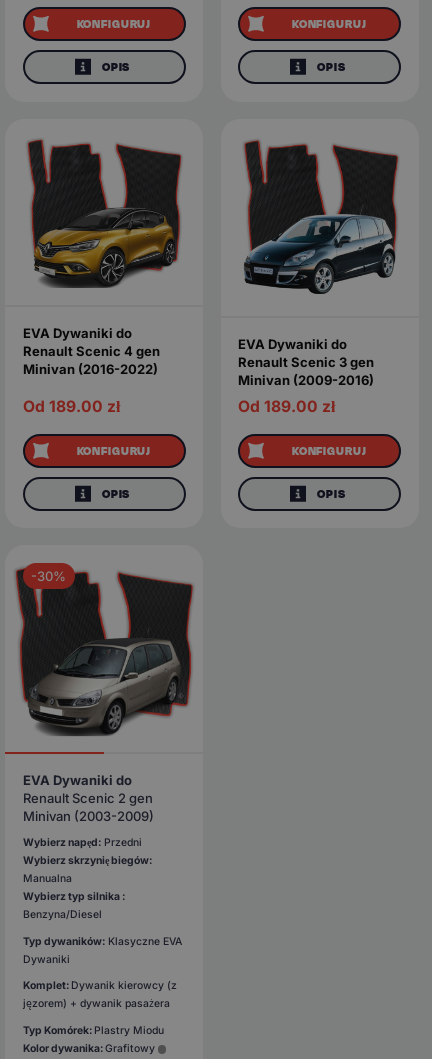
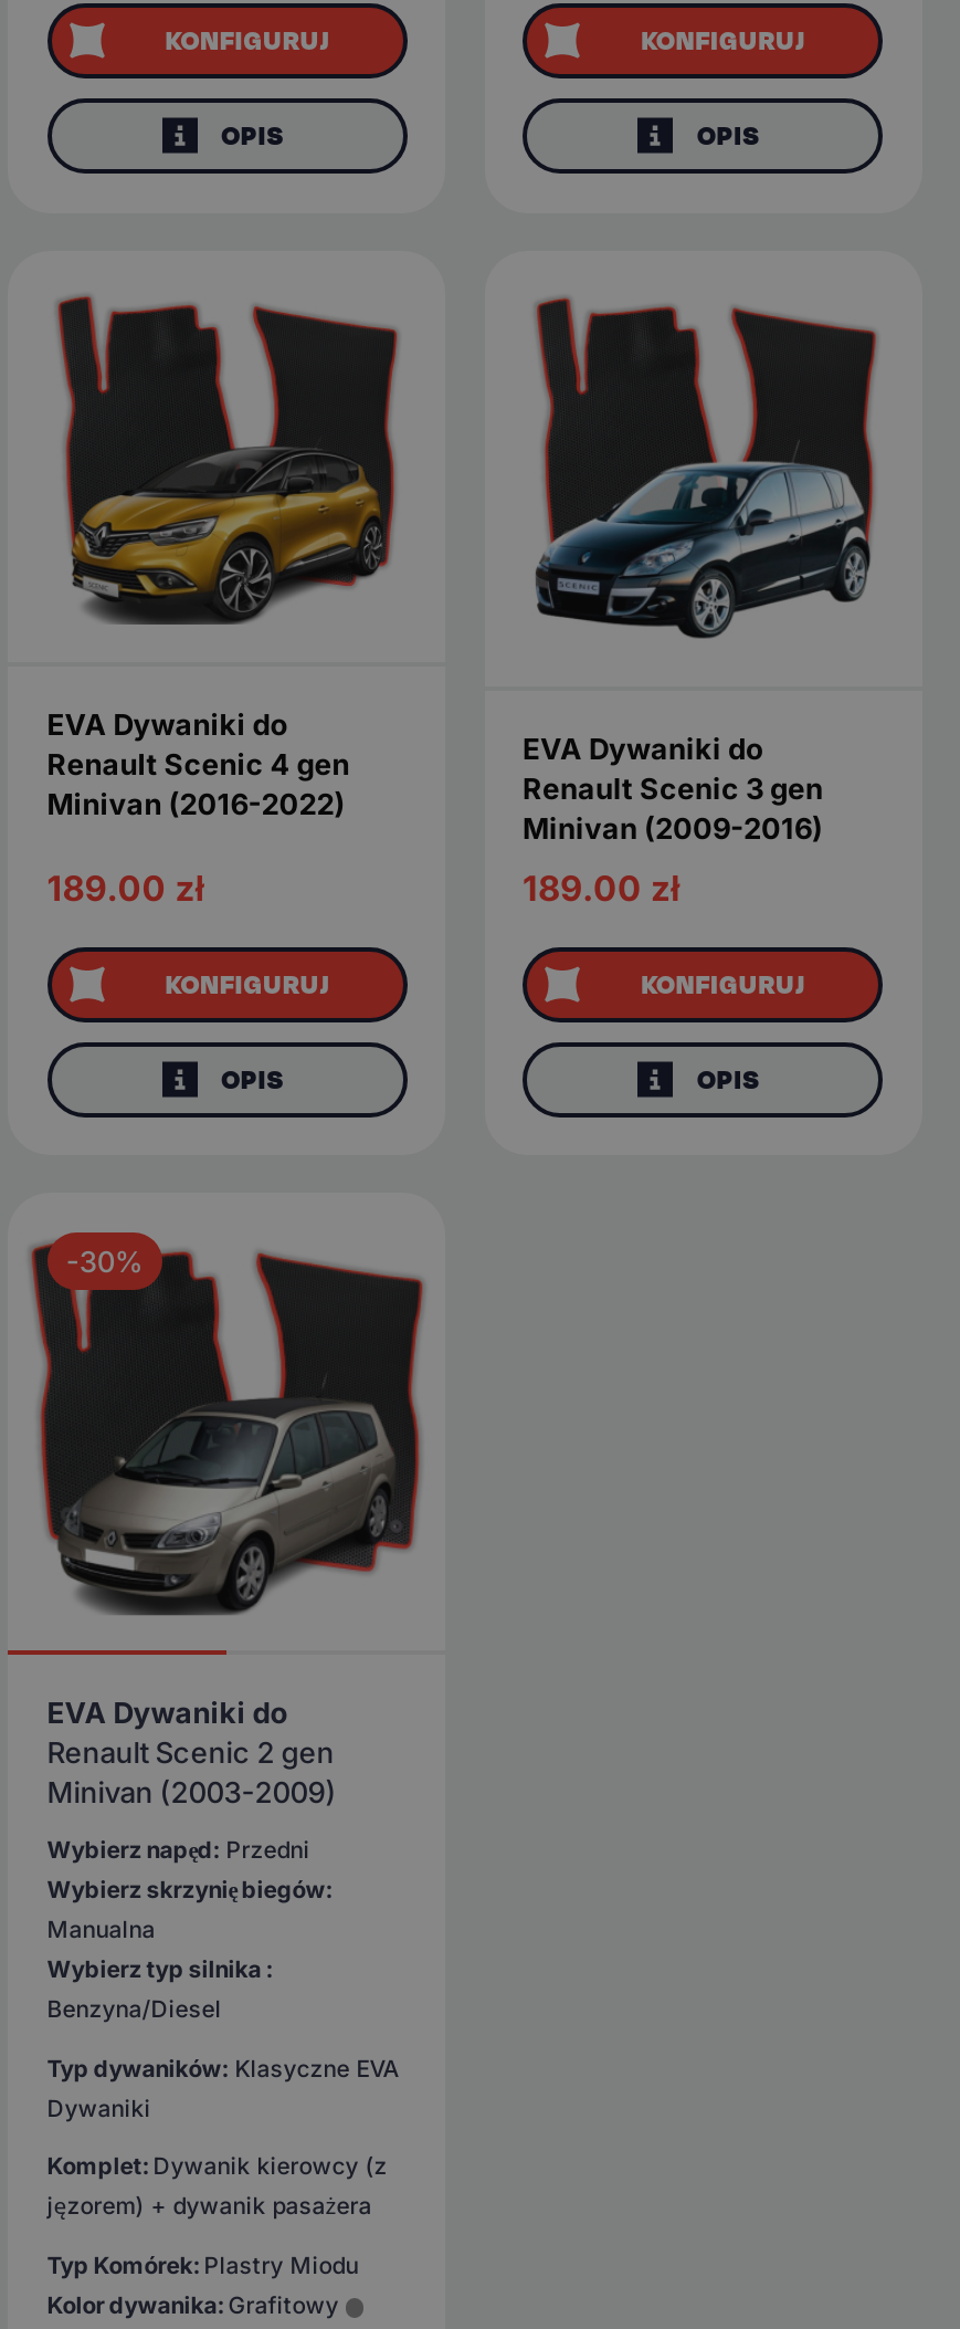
[23,397,120,416] Od 189.00 zł -> [47,869,204,911] 189.00 zł
[238,397,335,416] Od 189.00 zł -> [523,869,679,911] 189.00 zł

